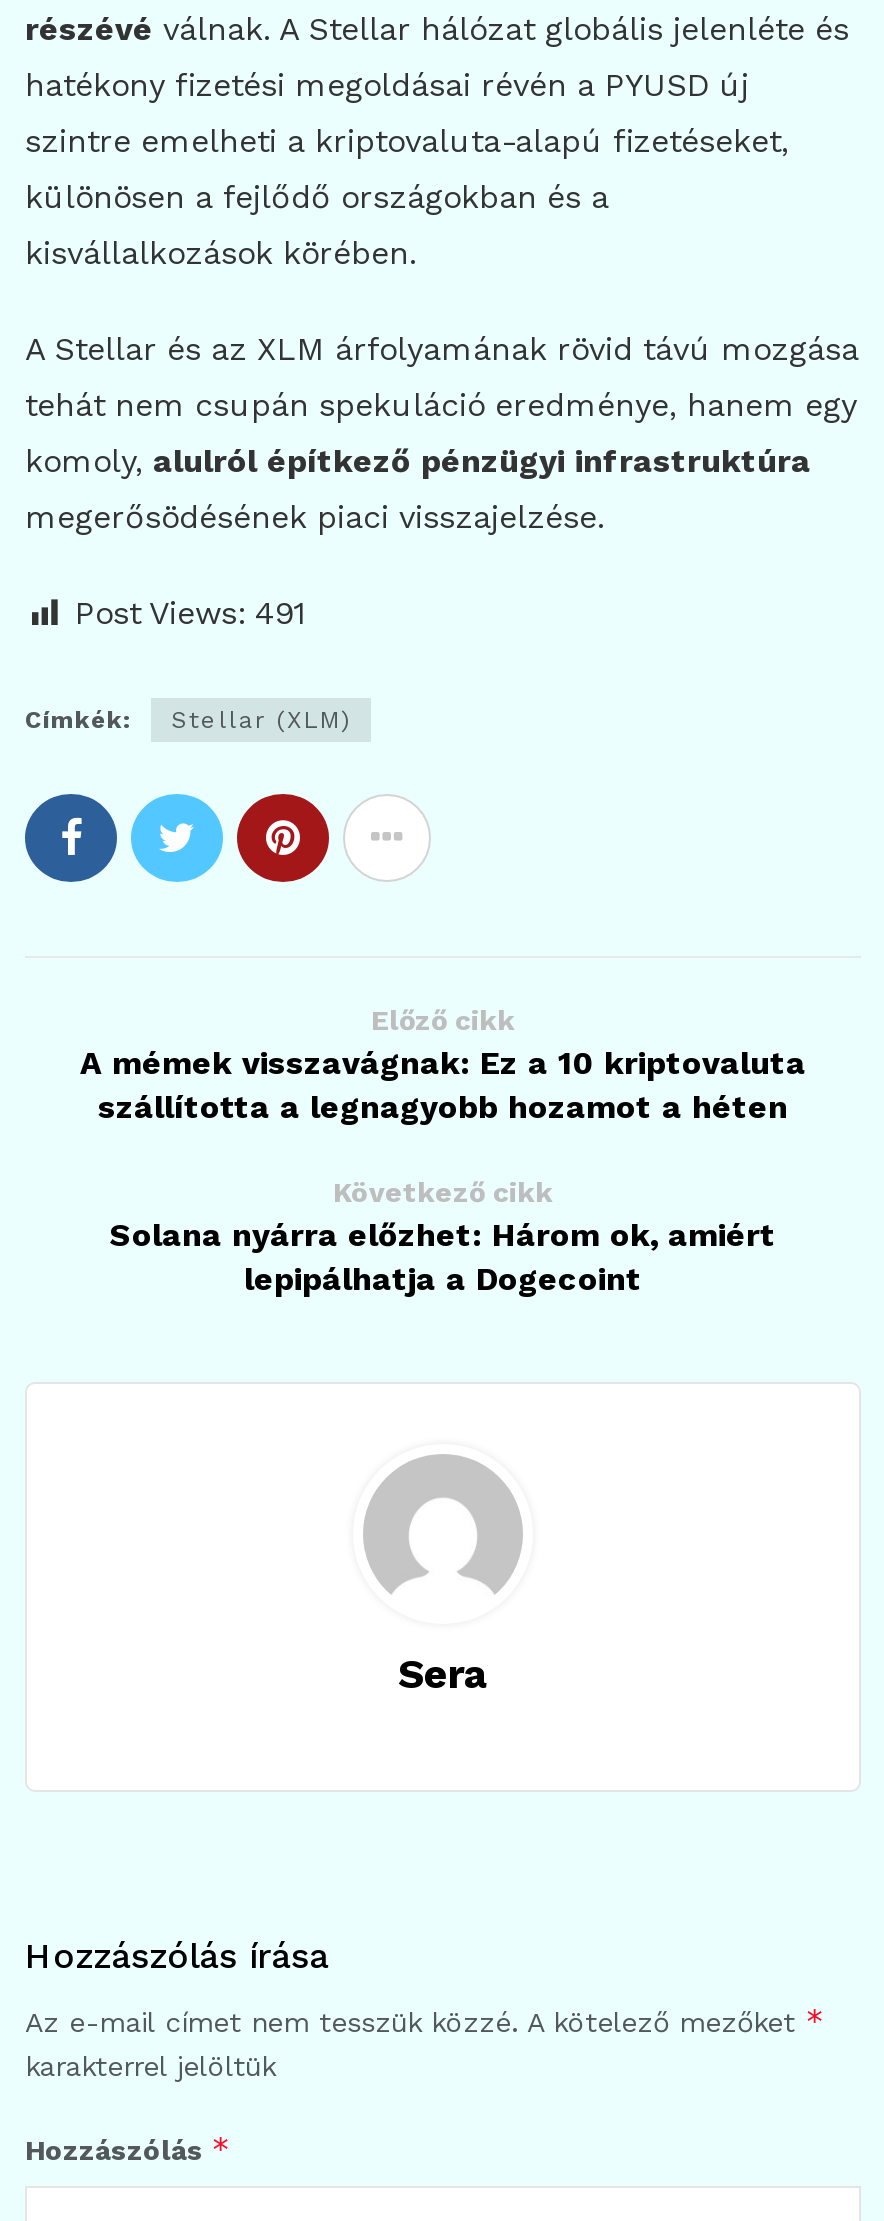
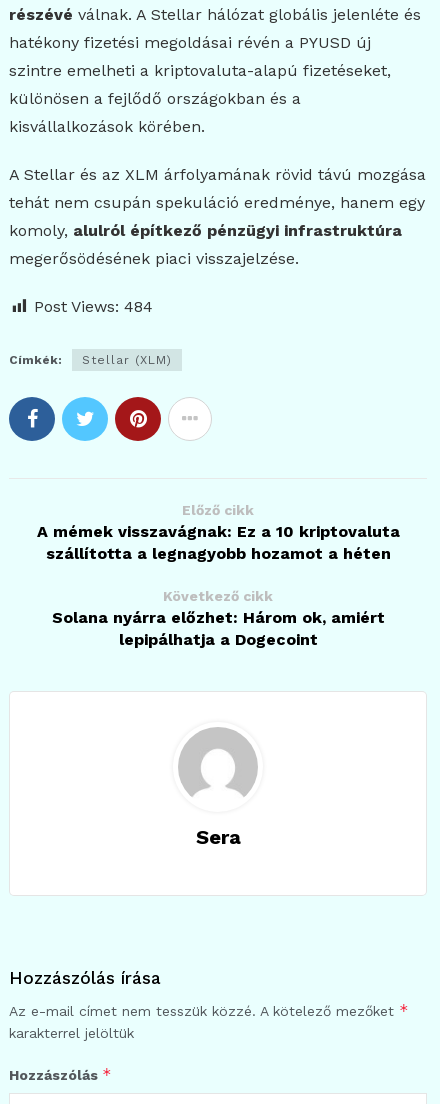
[75,593,307,631] Post Views: 491 -> [34,297,153,316] Post Views: 484

